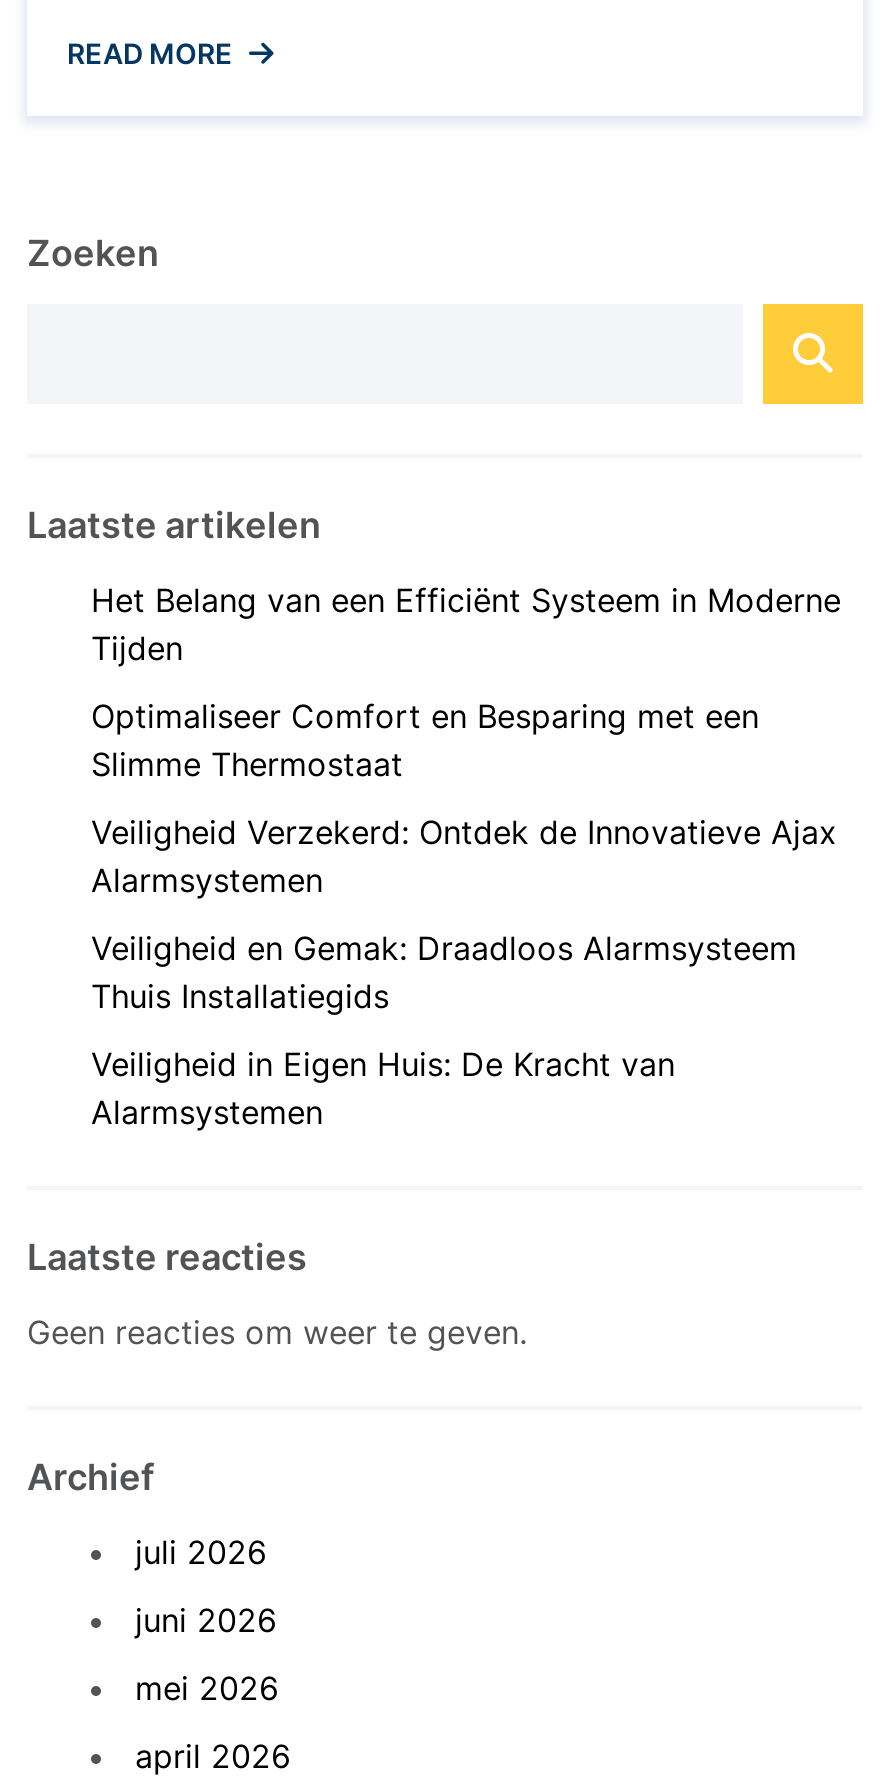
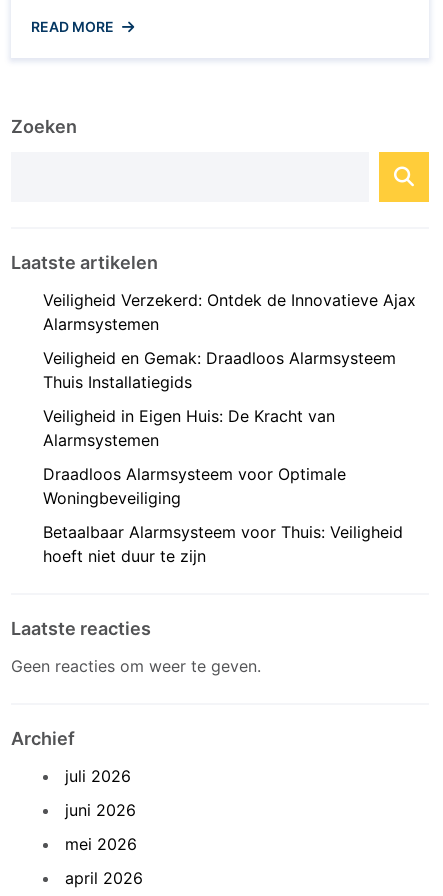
[91,580,841,784] Het Belang van een Efficiënt Systeem in Moderne | Tijden | Optimaliseer Comfort en Besparing met een | Slimme Thermostaat -> none
moved [91,812,837,1132] -> [43,290,416,450]: Veiligheid Verzekerd: Ontdek de Innovatieve Ajax | Alarmsystemen | Veiligheid en Gemak: Draadloos Alarmsysteem | Thuis Installatiegids | Veiligheid in Eigen Huis: De Kracht van | Alarmsystemen
none -> [43,464,403,566] Draadloos Alarmsysteem voor Optimale | Woningbeveiliging | Betaalbaar Alarmsysteem voor Thuis: Veiligheid | hoeft niet duur te zijn

